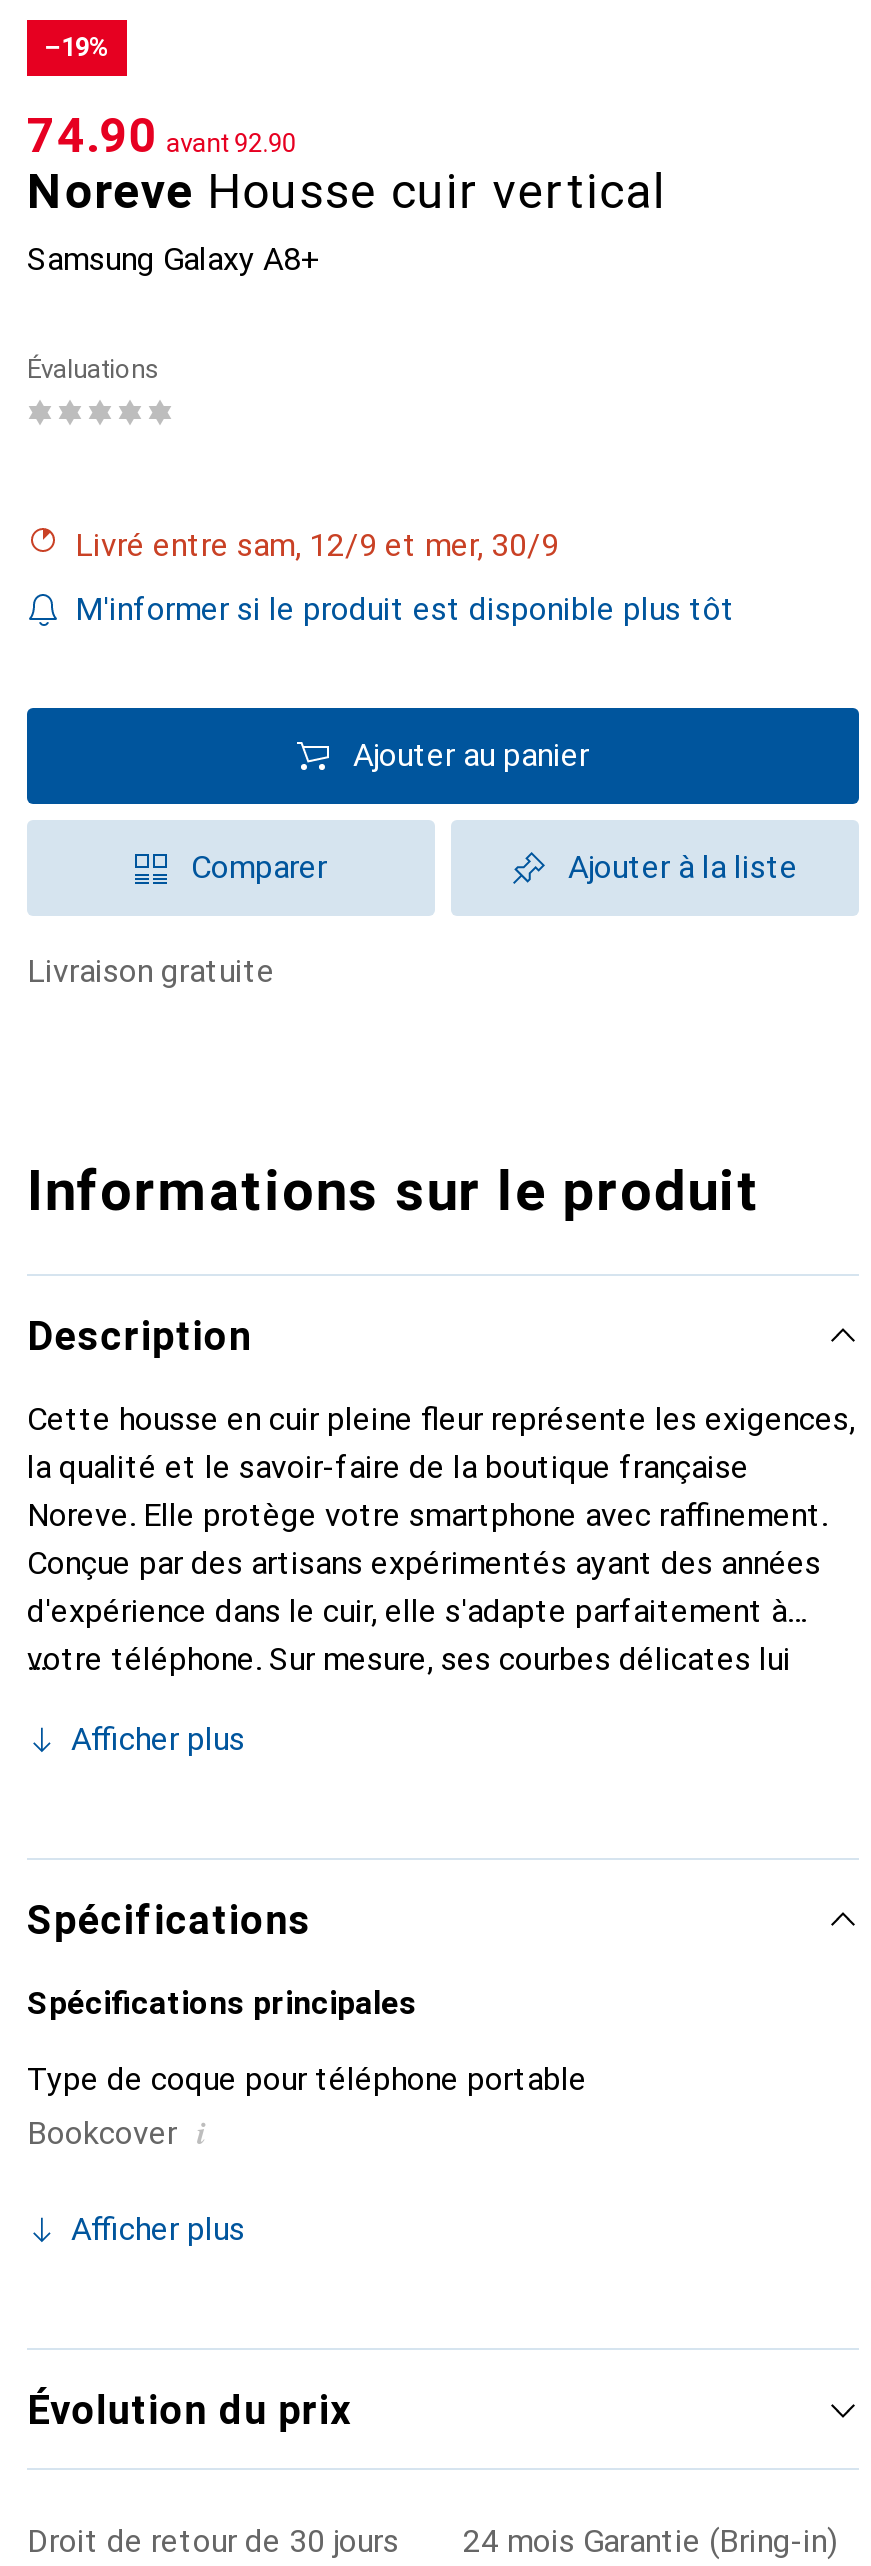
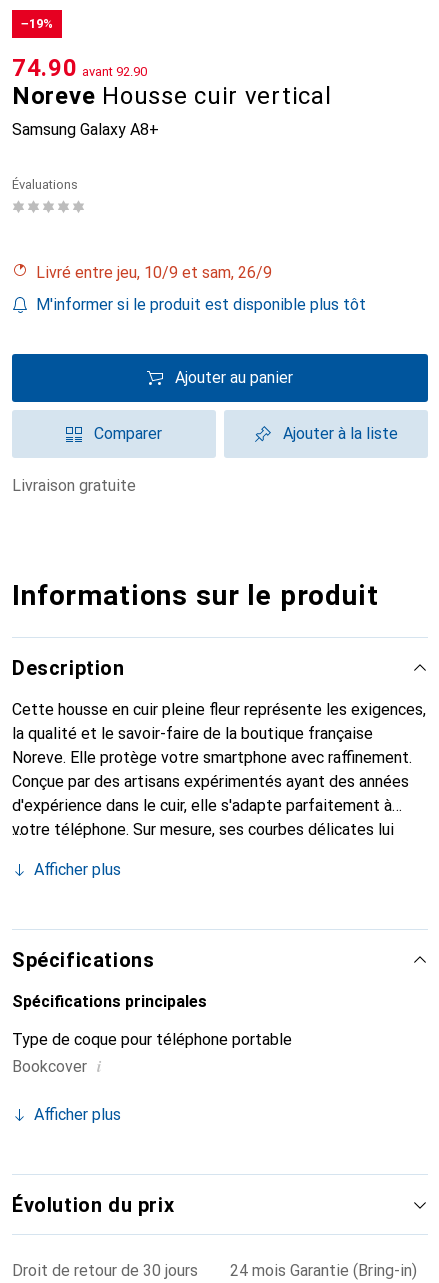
[93,526,559,564] Livré entre sam, 12/9 et mer, 30/9 -> [45,263,272,282] Livré entre jeu, 10/9 et sam, 26/9

